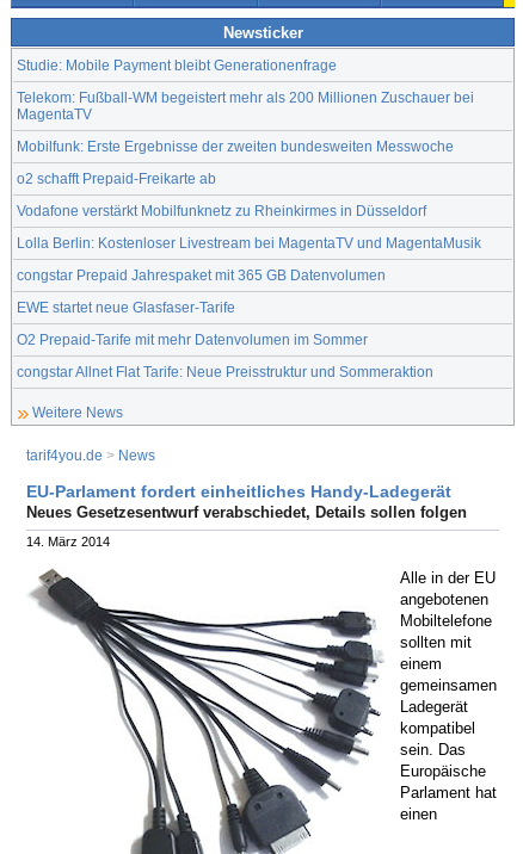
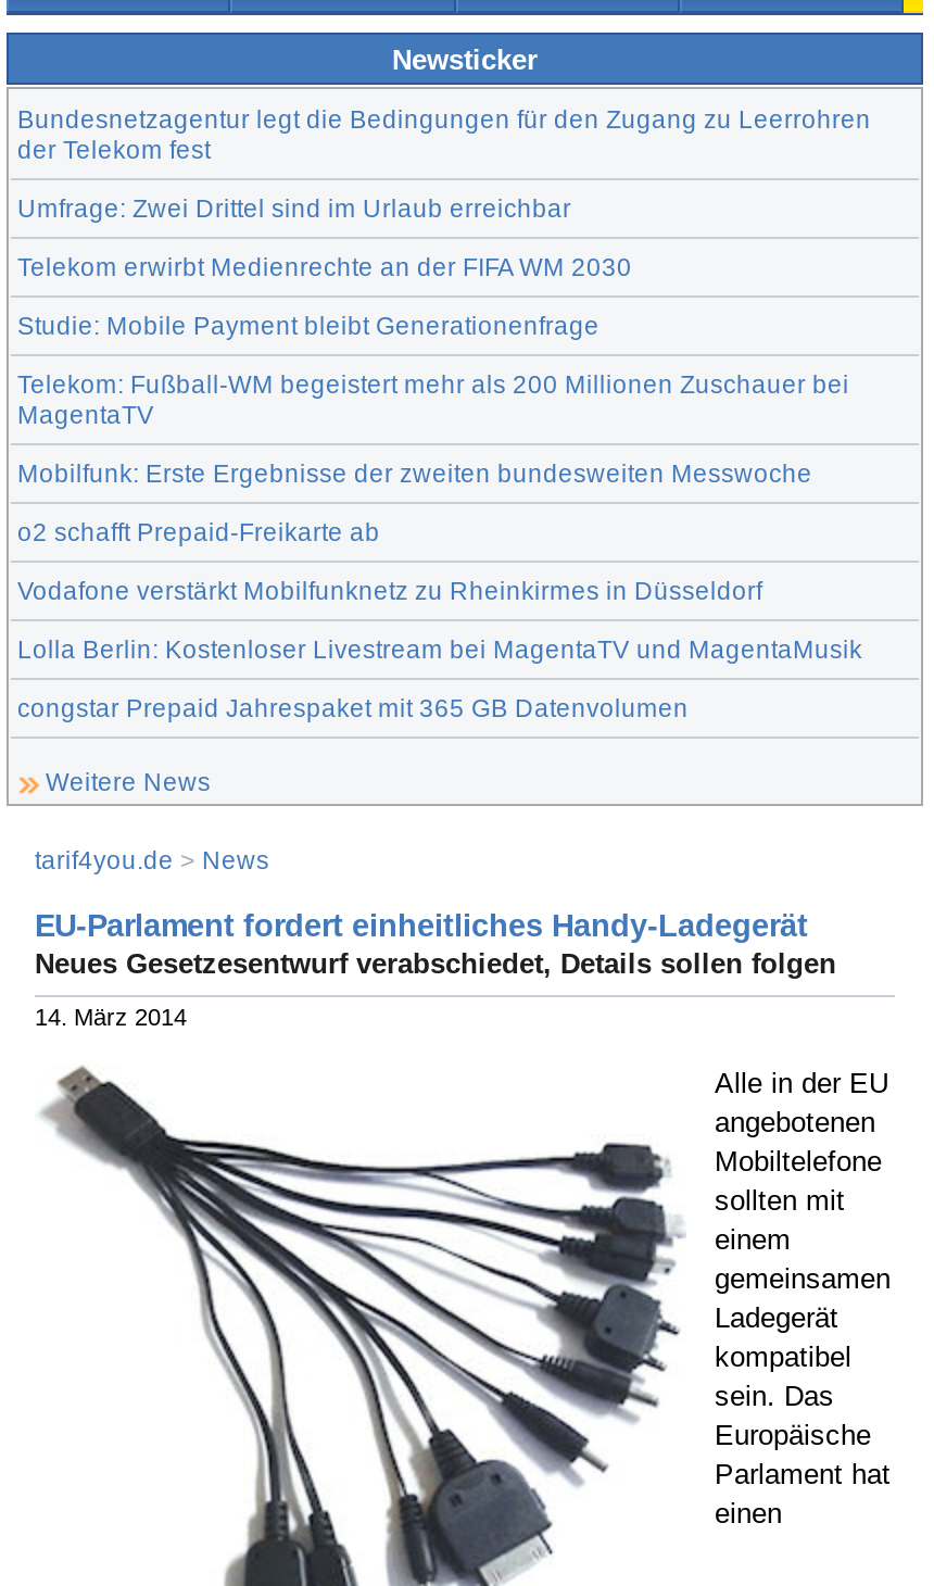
none -> [17,103,871,279] Bundesnetzagentur legt die Bedingungen für den Zugang zu Leerrohren | der Telekom fest | Umfrage: Zwei Drittel sind im Urlaub erreichbar | Telekom erwirbt Medienrechte an der FIFA WM 2030
moved [17,57,481,282] -> [17,310,862,720]: Studie: Mobile Payment bleibt Generationenfrage | Telekom: Fußball-WM begeistert mehr als 200 Millionen Zuschauer bei | MagentaTV | Mobilfunk: Erste Ergebnisse der zweiten bundesweiten Messwoche | o2 schafft Prepaid-Freikarte ab | Vodafone verstärkt Mobilfunknetz zu Rheinkirmes in Düsseldorf | Lolla Berlin: Kostenloser Livestream bei MagentaTV und MagentaMusik | congstar Prepaid Jahrespaket mit 365 GB Datenvolumen
[17,299,433,379] EWE startet neue Glasfaser-Tarife | O2 Prepaid-Tarife mit mehr Datenvolumen im Sommer | congstar Allnet Flat Tarife: Neue Preisstruktur und Sommeraktion -> none

